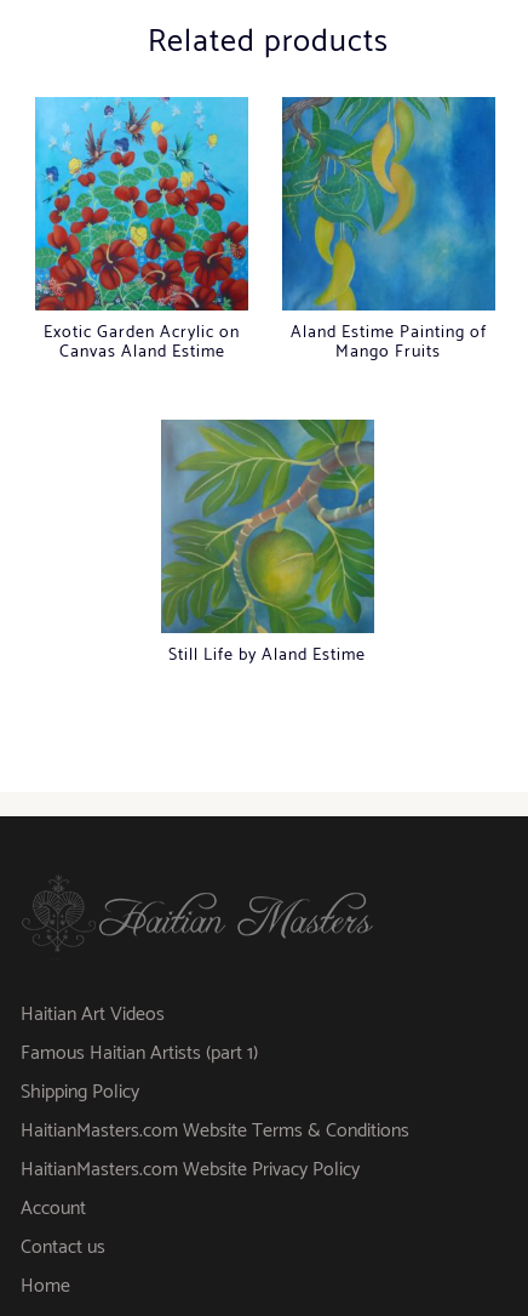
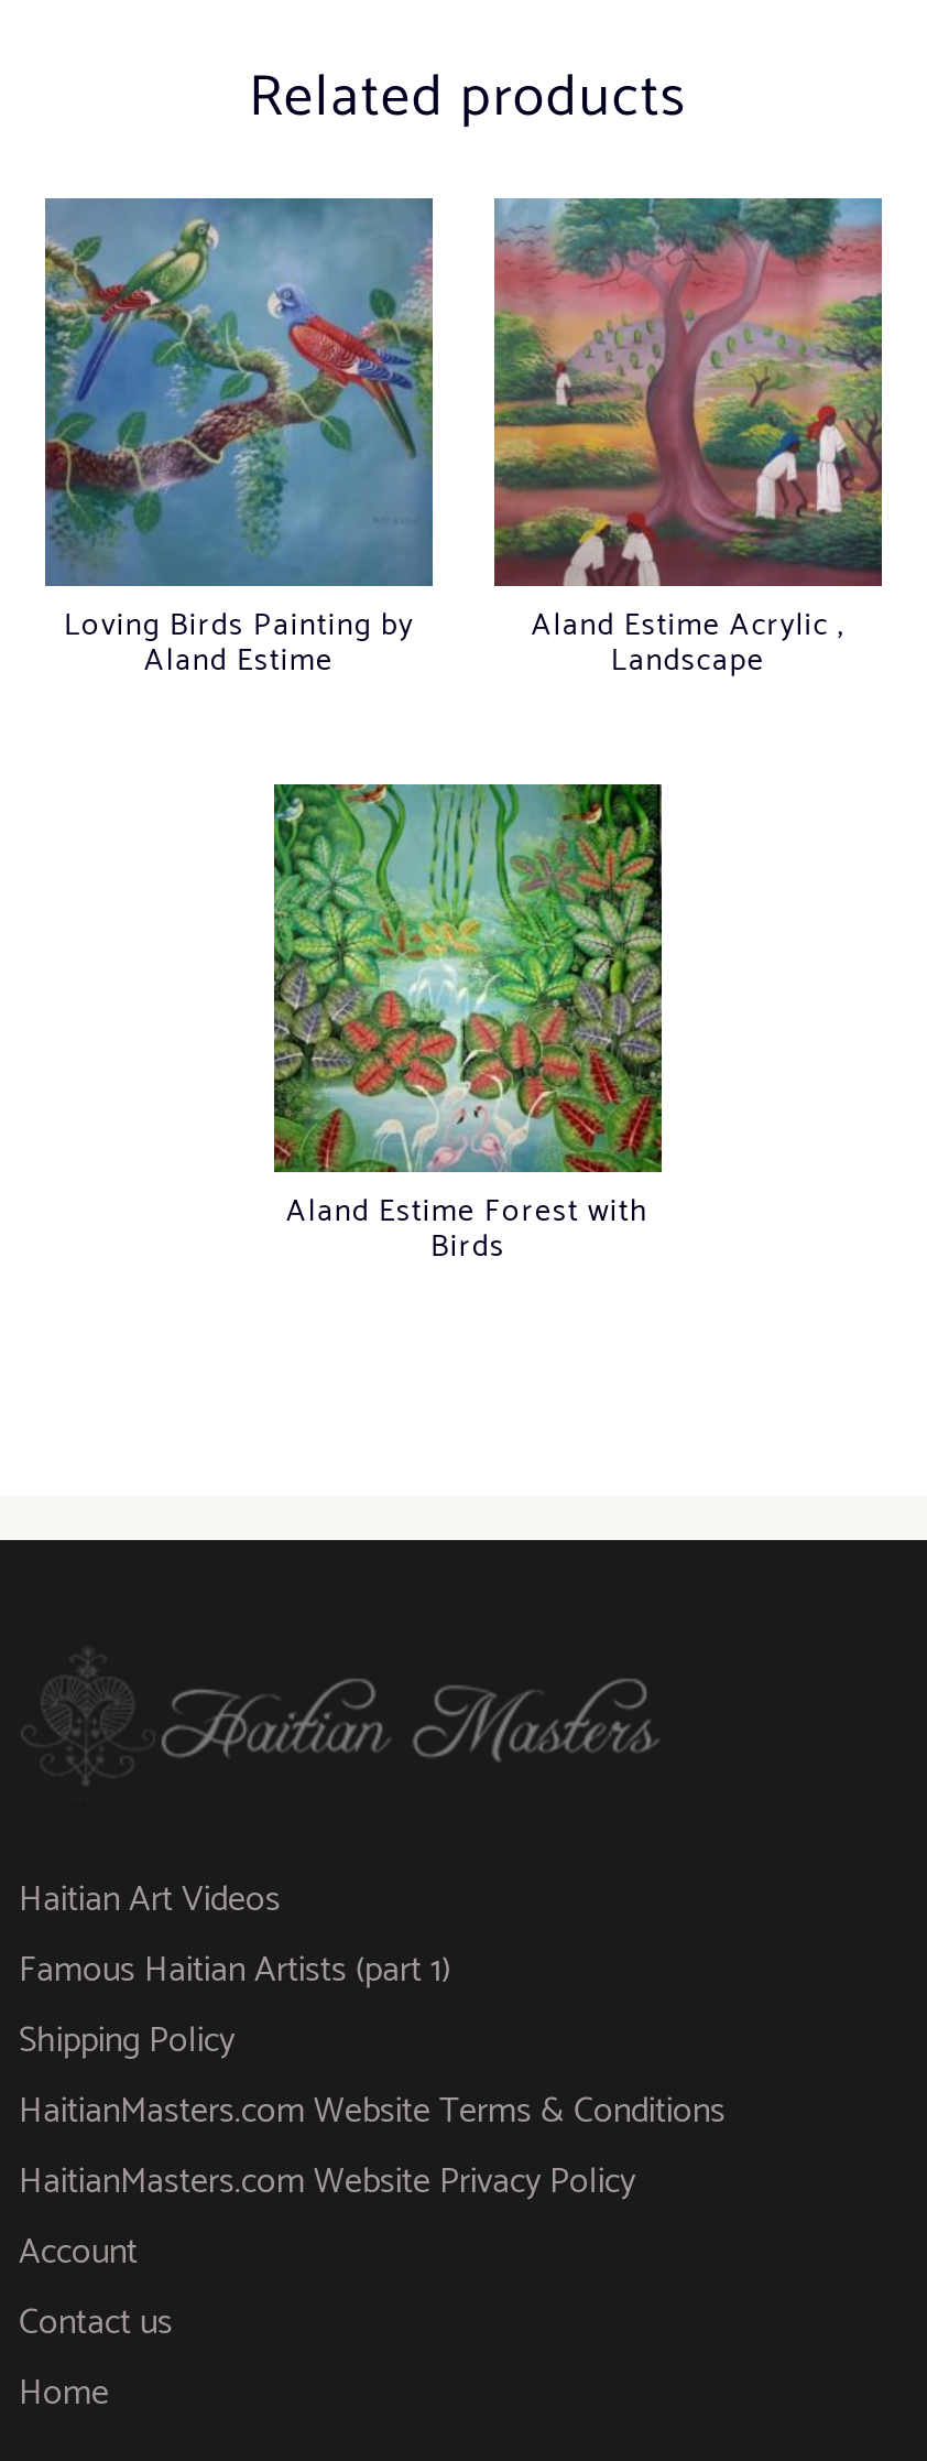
[34,96,249,366] [image] | Exotic Garden Acrylic on | Canvas Aland Estime -> [43,196,435,687] [image] | Loving Birds Painting by | Aland Estime
[281,96,497,366] [image] | Aland Estime Painting of | Mango Fruits -> [492,196,884,687] [image] | Aland Estime Acrylic , | Landscape
[160,418,375,669] [image] | Still Life by Aland Estime -> [272,782,664,1273] [image] | Aland Estime Forest with | Birds

